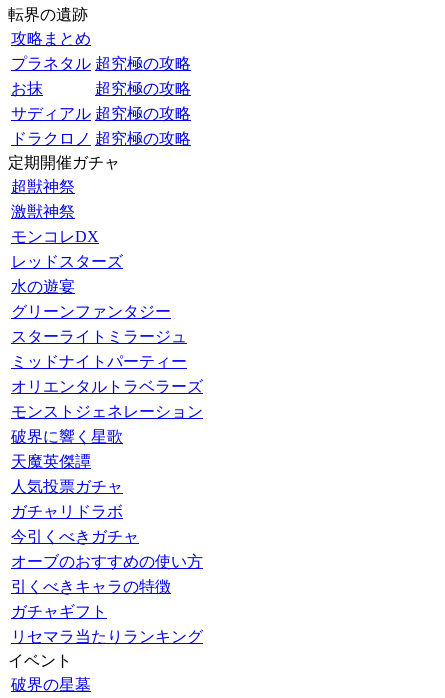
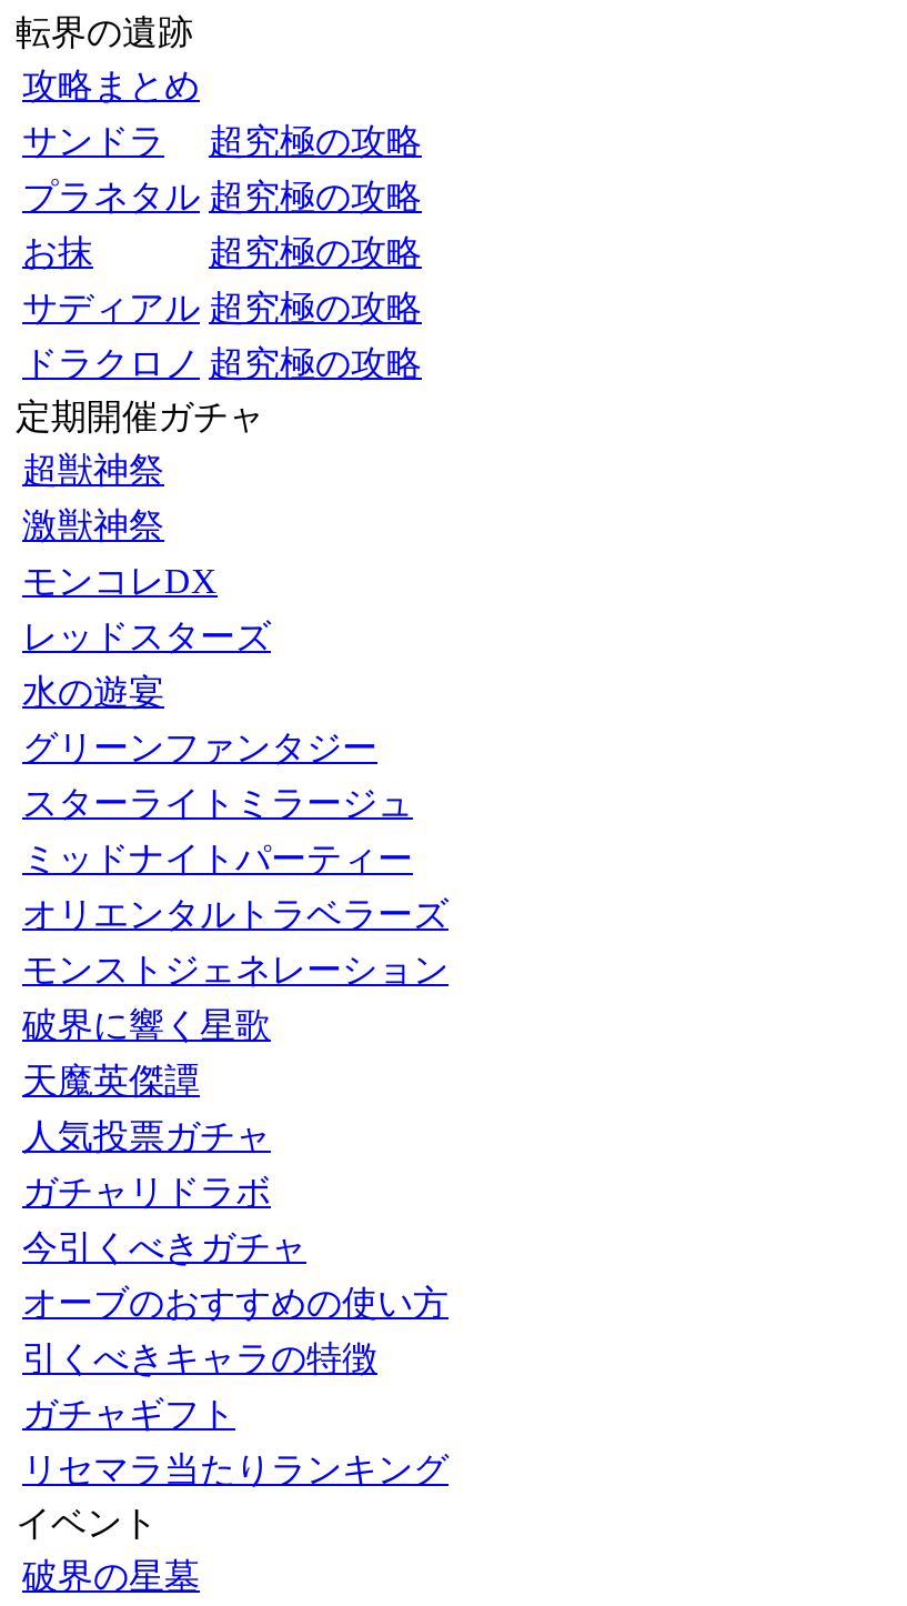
none -> [22,122,422,160] サンドラ | 超究極の攻略

